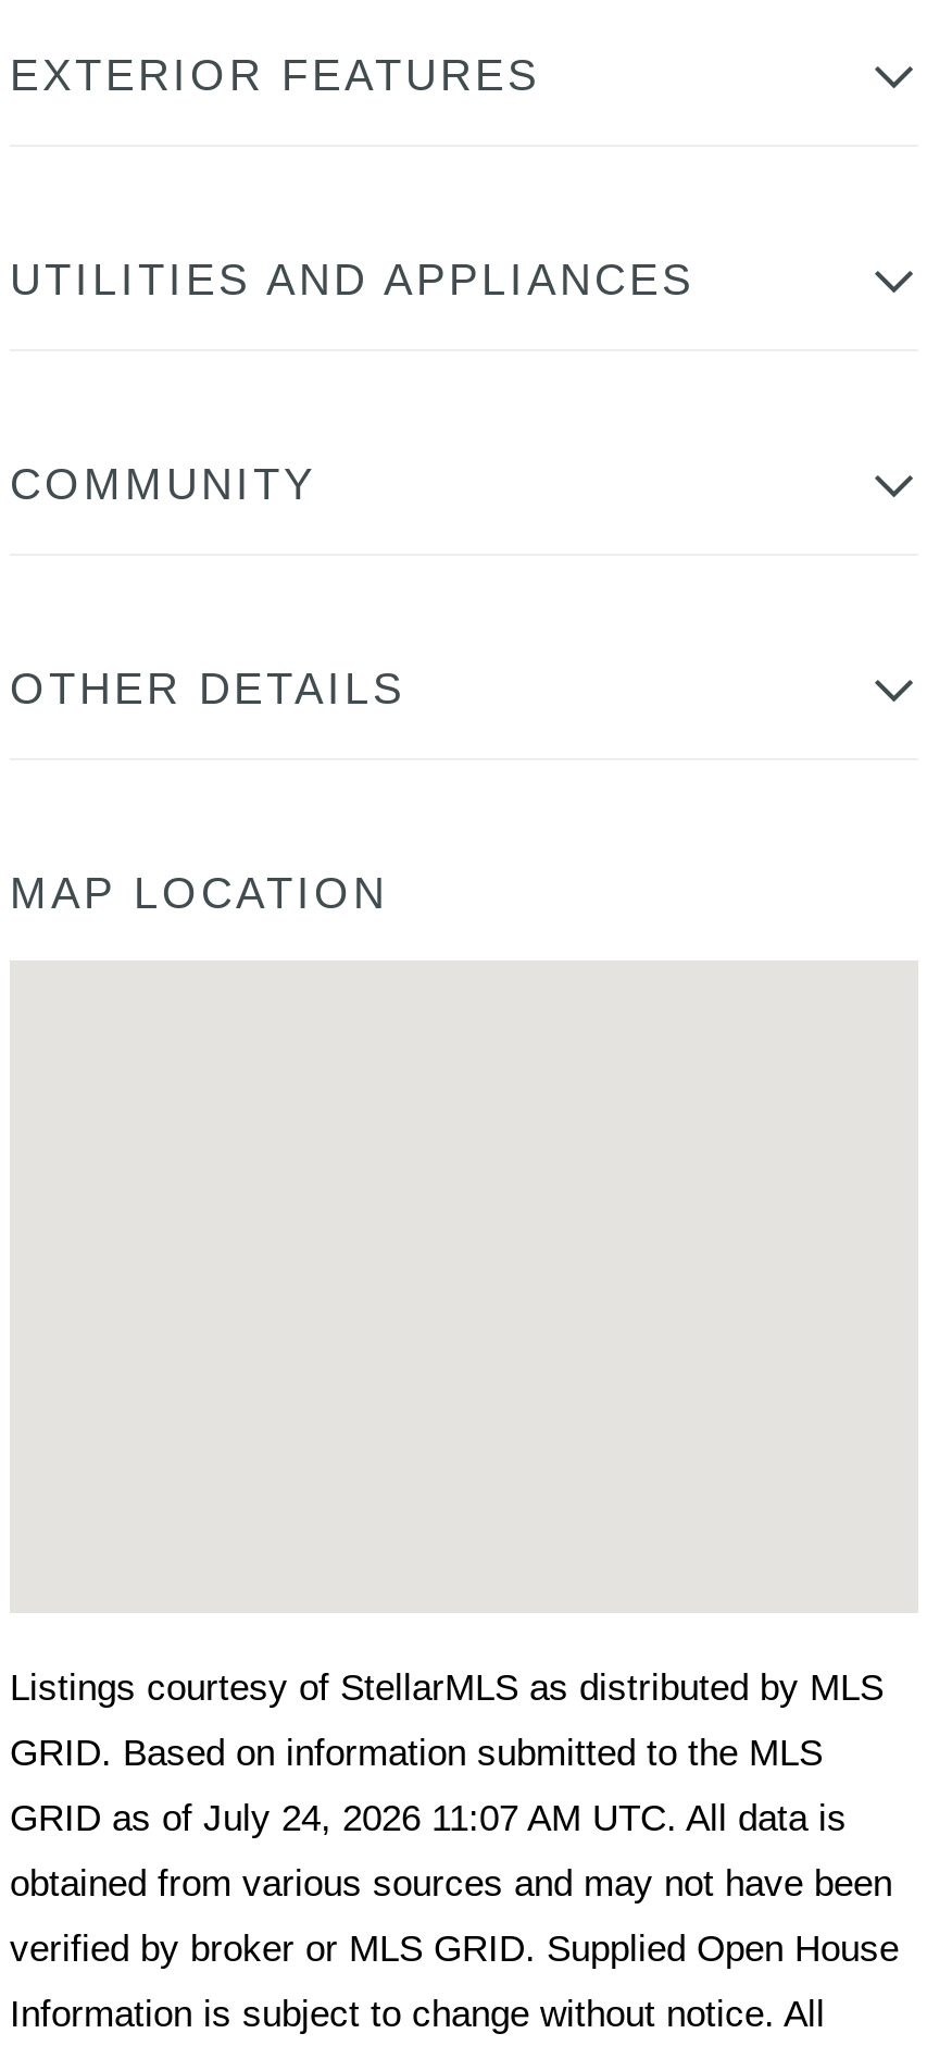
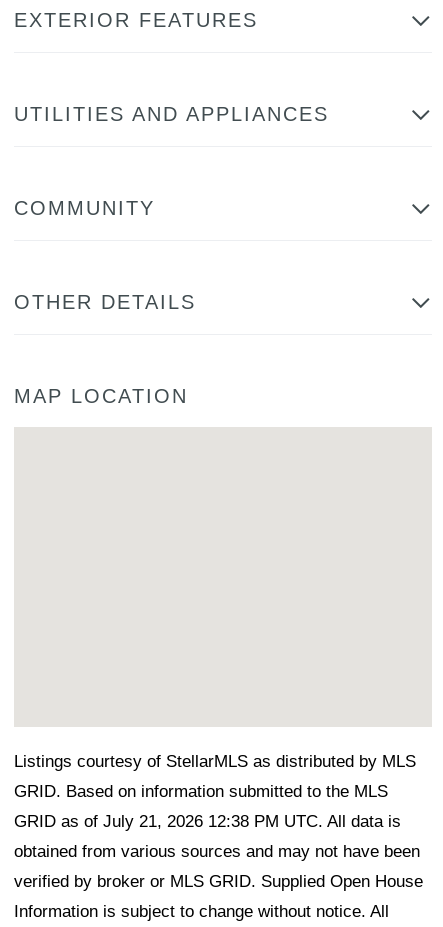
[10,1798,847,1839] GRID as of July 24, 2026 11:07 AM UTC. All data is -> [14,812,401,831] GRID as of July 21, 2026 12:38 PM UTC. All data is

